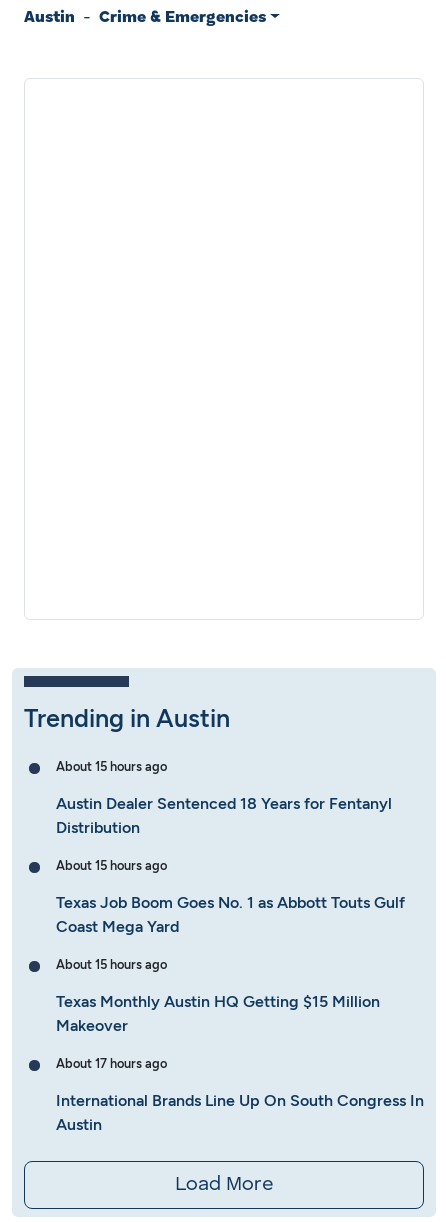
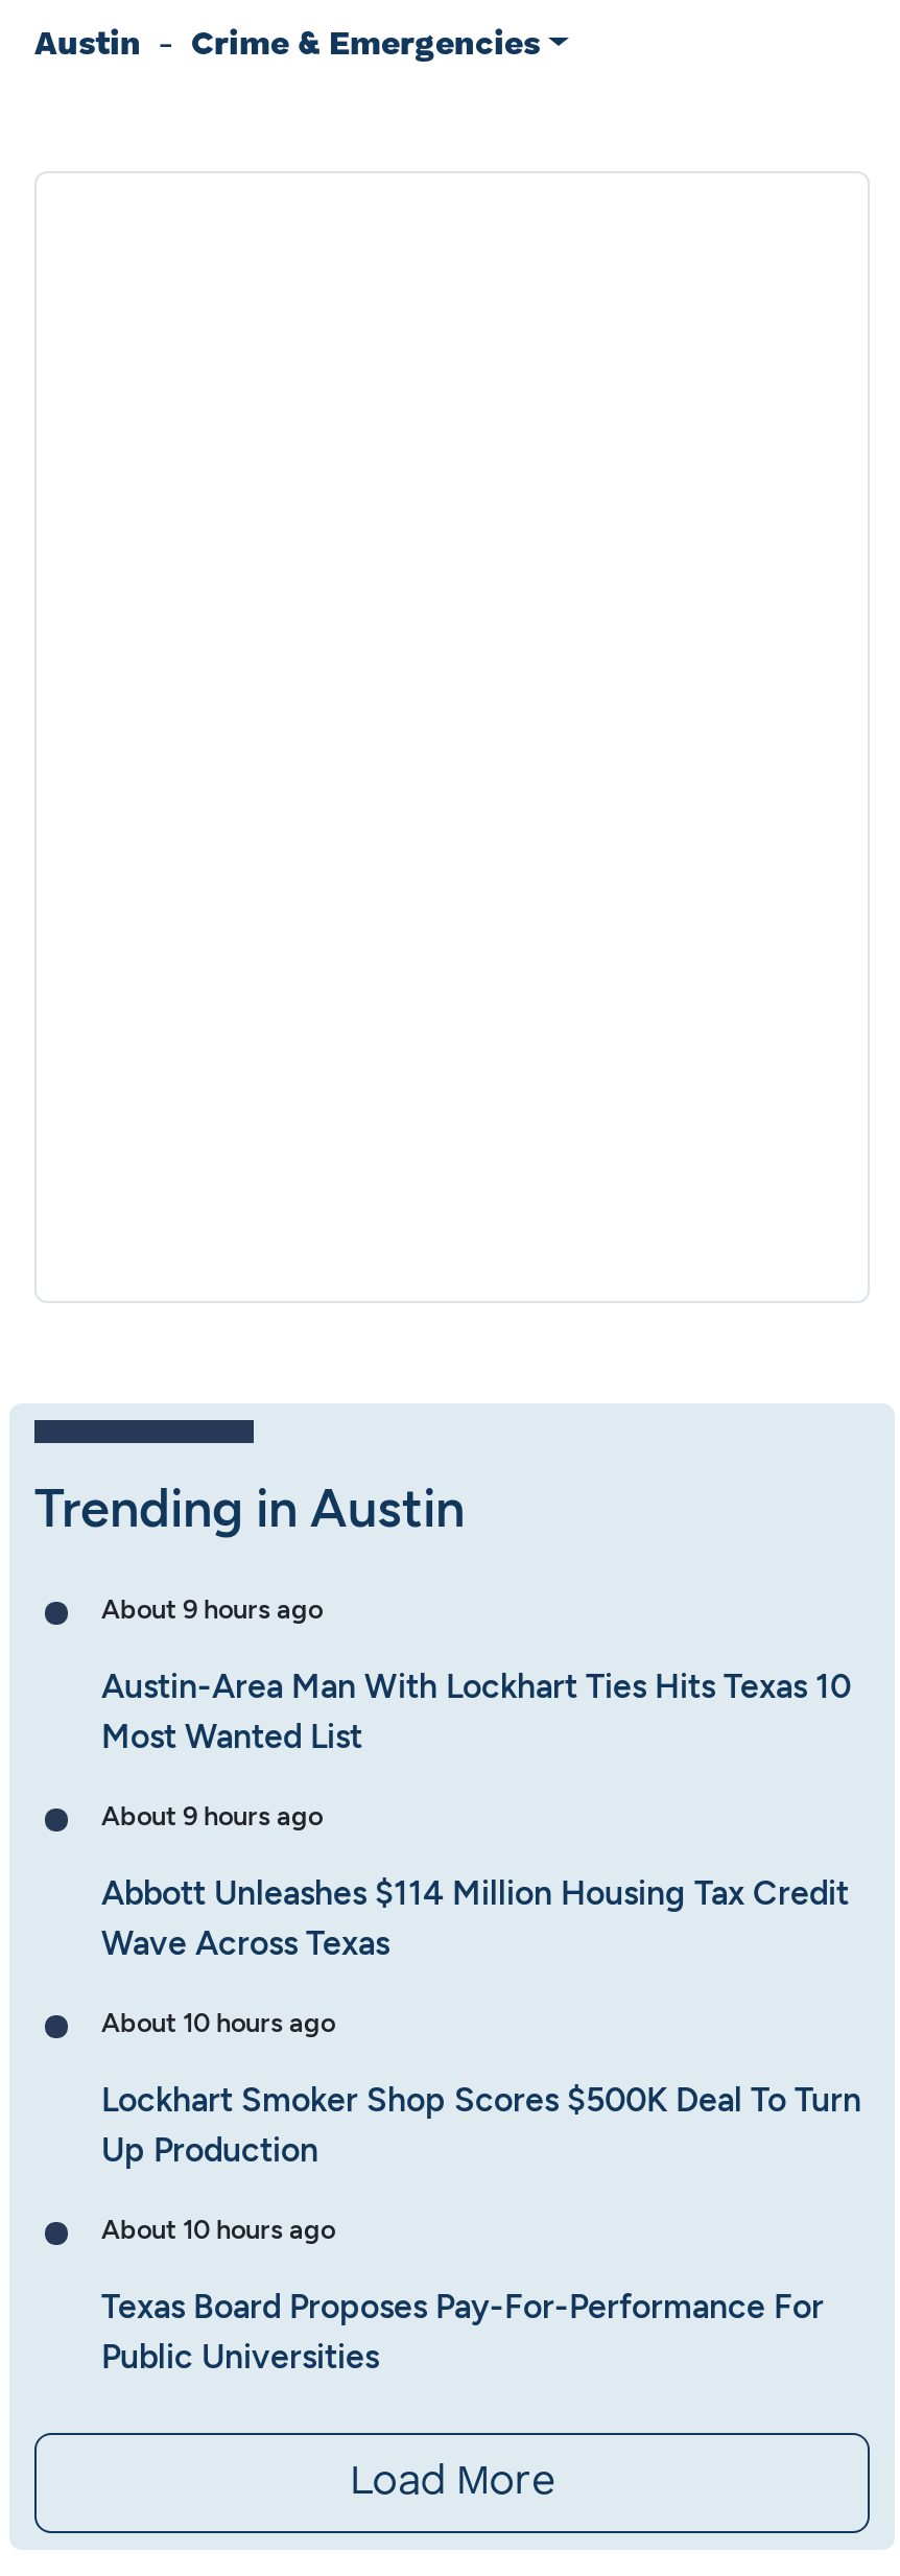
[56,759,167,774] About 15 hours ago -> [101,1594,323,1626] About 9 hours ago
[56,794,392,837] Austin Dealer Sentenced 18 Years for Fentanyl | Distribution -> [101,1667,851,1757] Austin-Area Man With Lockhart Ties Hits Texas 10 | Most Wanted List
[56,858,167,873] About 15 hours ago -> [101,1801,323,1832] About 9 hours ago
[56,893,405,936] Texas Job Boom Goes No. 1 as Abbott Touts Gulf | Coast Mega Yard -> [101,1874,849,1964] Abbott Unleashes $114 Million Housing Tax Credit | Wave Across Texas
[56,957,167,972] About 15 hours ago -> [101,2008,335,2039] About 10 hours ago
[56,992,380,1035] Texas Monthly Austin HQ Getting $15 Million | Makeover -> [101,2081,861,2171] Lockhart Smoker Shop Scores $500K Deal To Turn | Up Production
[56,1056,167,1071] About 17 hours ago -> [101,2215,335,2246] About 10 hours ago
[56,1091,424,1134] International Brands Line Up On South Congress In | Austin -> [101,2288,824,2377] Texas Board Proposes Pay-For-Performance For | Public Universities

